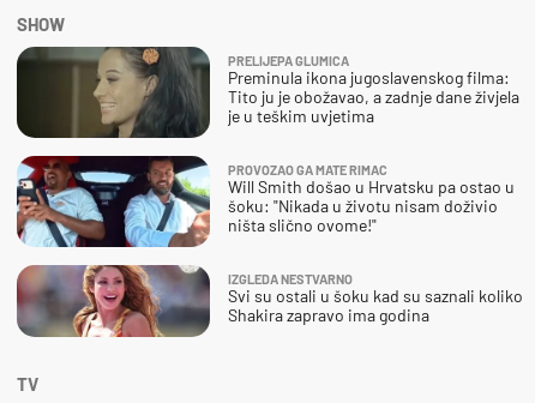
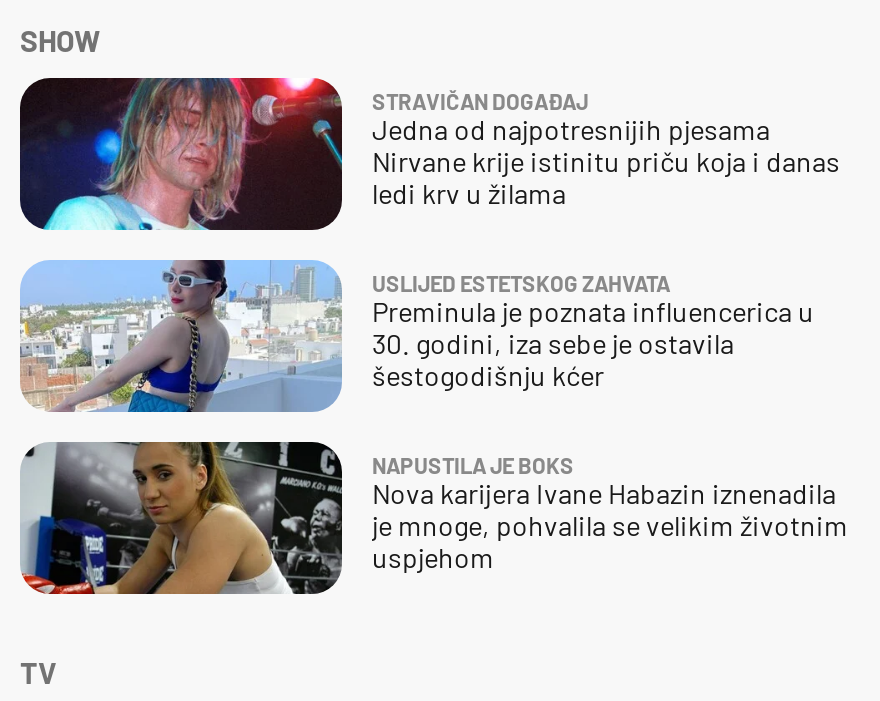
[17,46,519,139] [image] | PRELIJEPA GLUMICA | Preminula ikona jugoslavenskog filma: | Tito ju je obožavao, a zadnje dane živjela | je u teškim uvjetima -> [20,76,840,232] [image] | STRAVIČAN DOGAĐAJ | Jedna od najpotresnijih pjesama | Nirvane krije istinitu priču koja i danas | ledi krv u žilama
[17,155,515,248] [image] | PROVOZAO GA MATE RIMAC | Will Smith došao u Hrvatsku pa ostao u | šoku: "Nikada u životu nisam doživio | ništa slično ovome!" -> [20,258,814,414] [image] | USLIJED ESTETSKOG ZAHVATA | Preminula je poznata influencerica u | 30. godini, iza sebe je ostavila | šestogodišnju kćer
[17,264,523,338] [image] | IZGLEDA NESTVARNO | Svi su ostali u šoku kad su saznali koliko | Shakira zapravo ima godina -> [22,440,848,596] [image] | NAPUSTILA JE BOKS | Nova karijera Ivane Habazin iznenadila | je mnoge, pohvalila se velikim životnim | uspjehom

